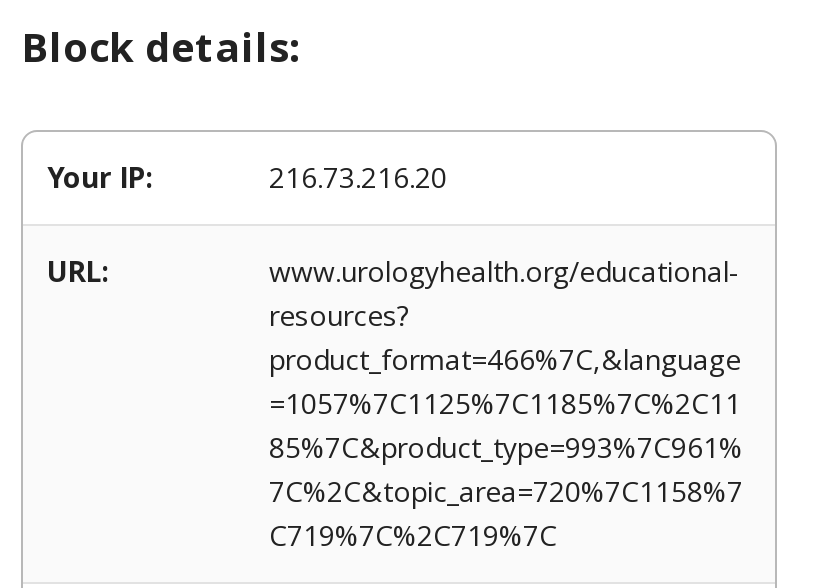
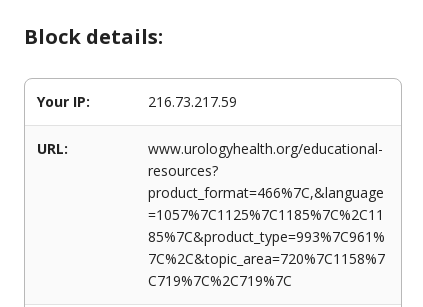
[269,158,447,196] 216.73.216.20 -> [148,92,237,111] 216.73.217.59

